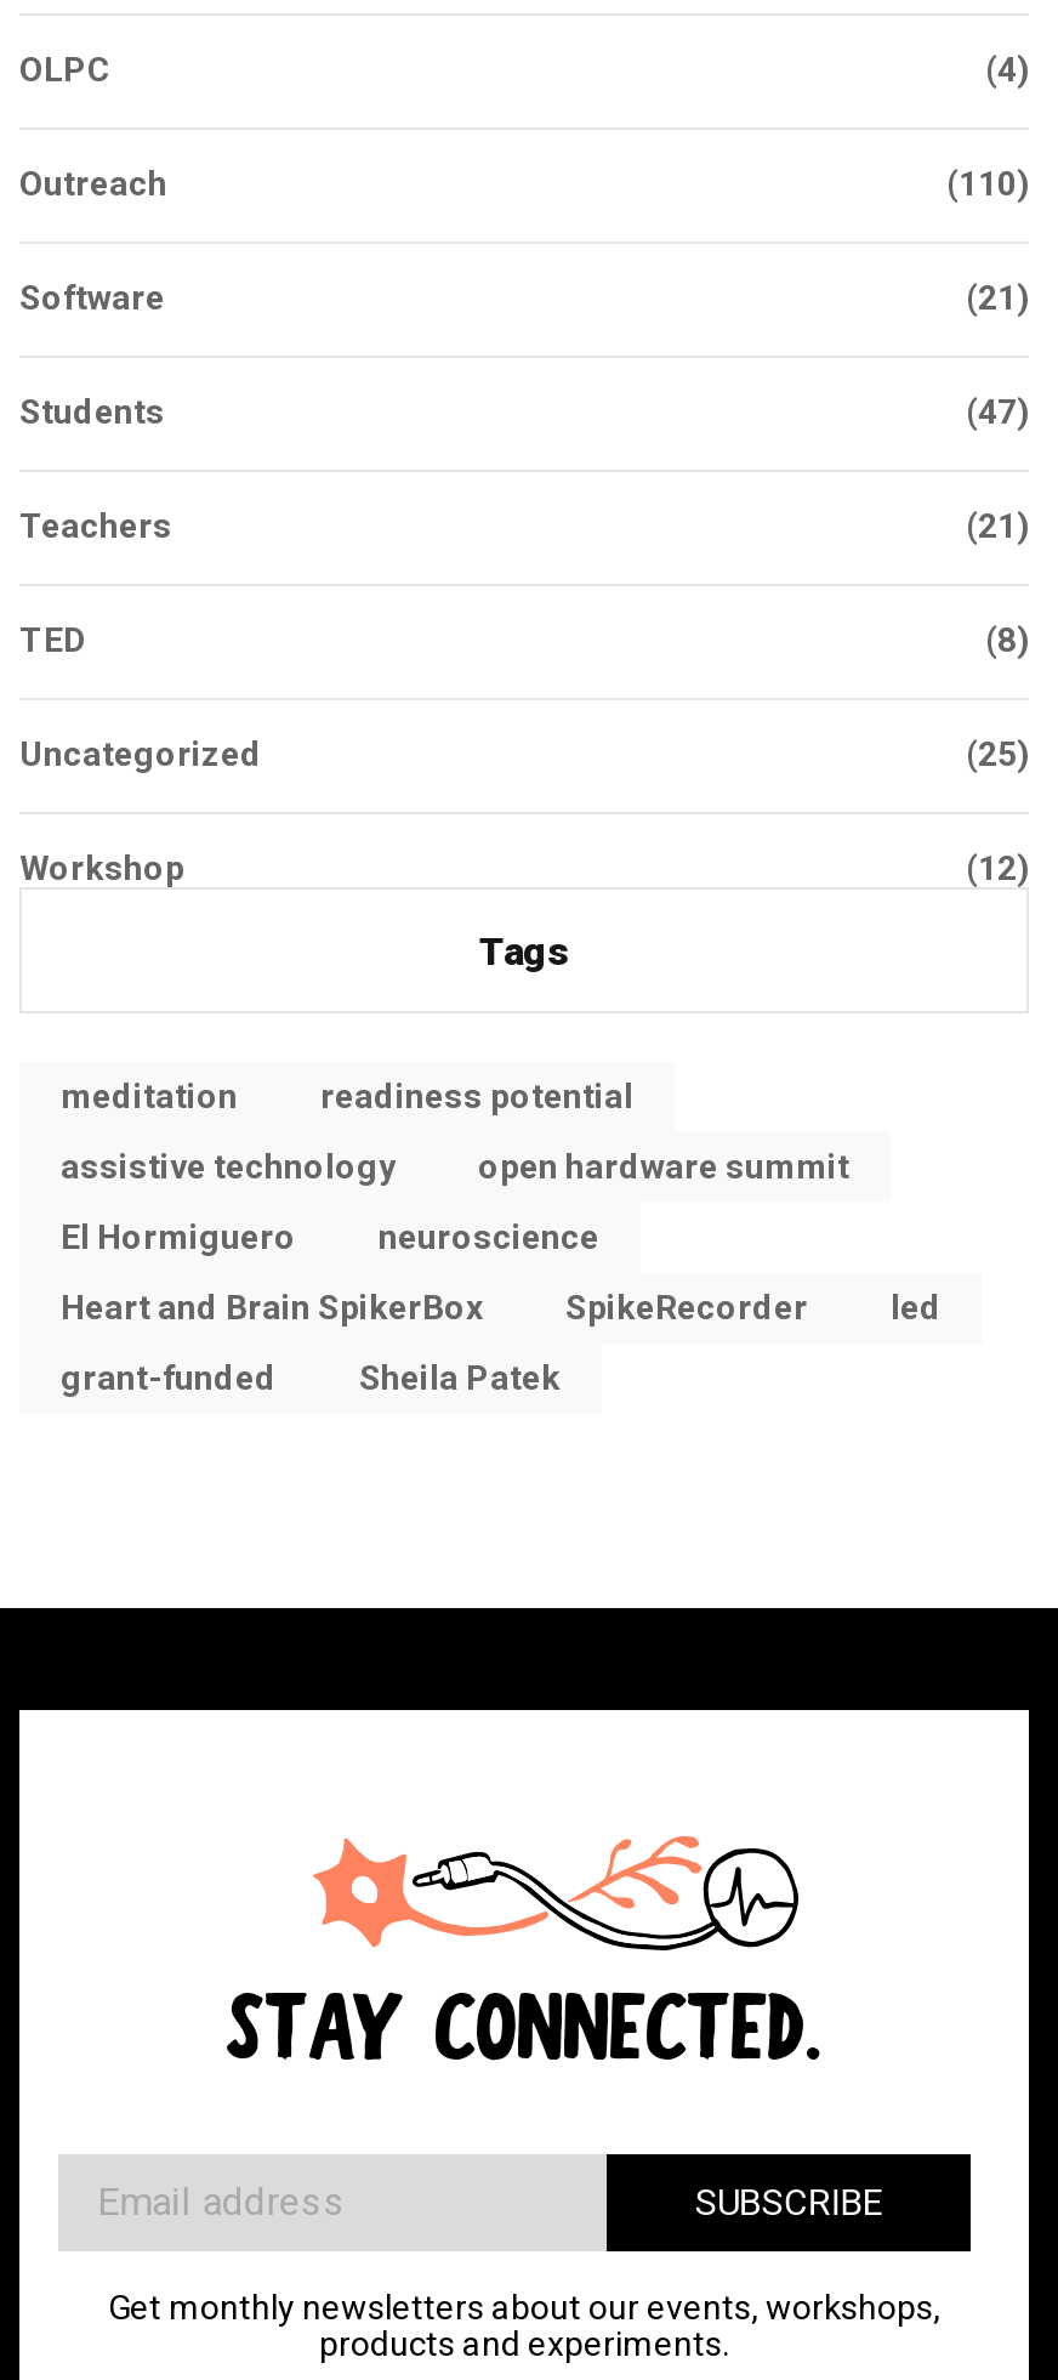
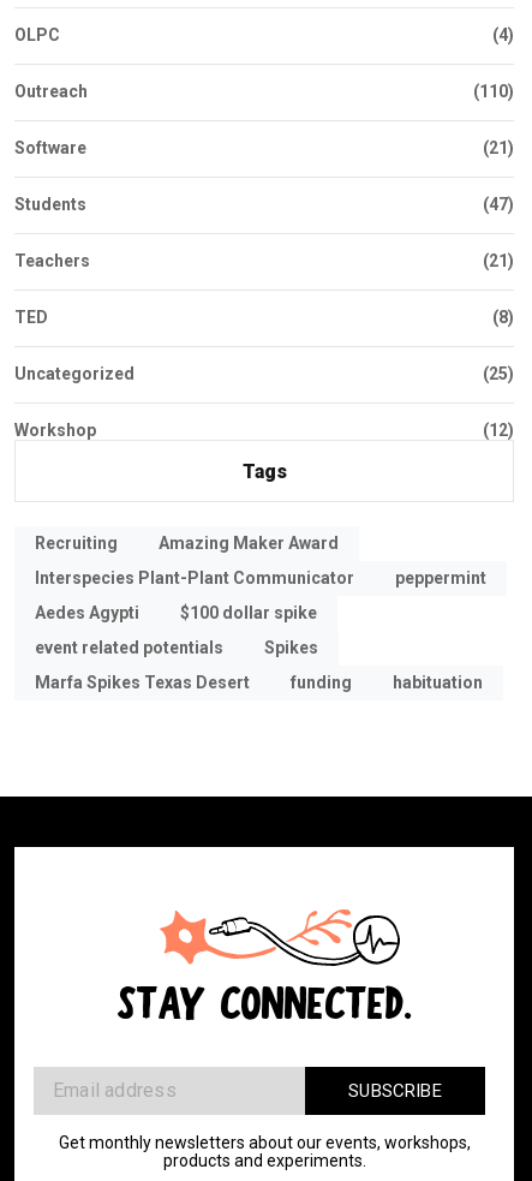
[61,1076,633,1115] meditation | readiness potential -> [35,533,339,552] Recruiting | Amazing Maker Award
[61,1146,849,1185] assistive technology | open hardware summit -> [35,568,486,587] Interspecies Plant-Plant Communicator | peppermint
[61,1217,599,1256] El Hormiguero | neuroscience -> [35,603,317,622] Aedes Agypti | $100 dollar spike
[61,1287,942,1326] Heart and Brain SpikerBox | SpikeRecorder | led -> [35,638,318,657] event related potentials | Spikes
[61,1358,561,1396] grant-funded | Sheila Patek -> [35,673,483,692] Marfa Spikes Texas Desert | funding | habituation

